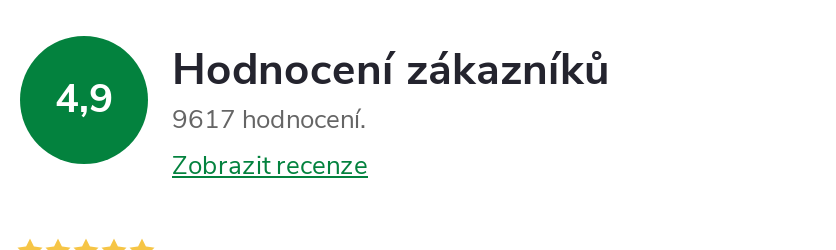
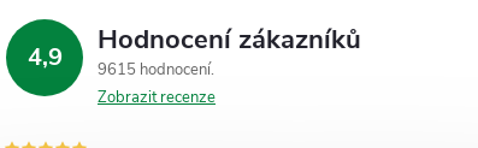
[55,41,610,139] 4,9 9617 hodnocení Hodnocení zákazníků -> [27,22,361,81] 4,9 9615 hodnocení Hodnocení zákazníků

